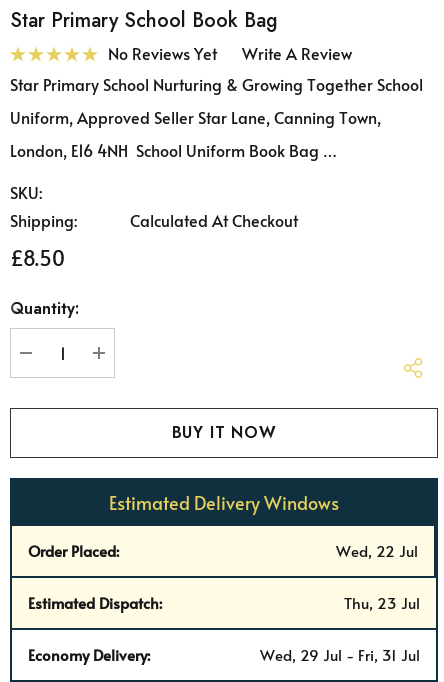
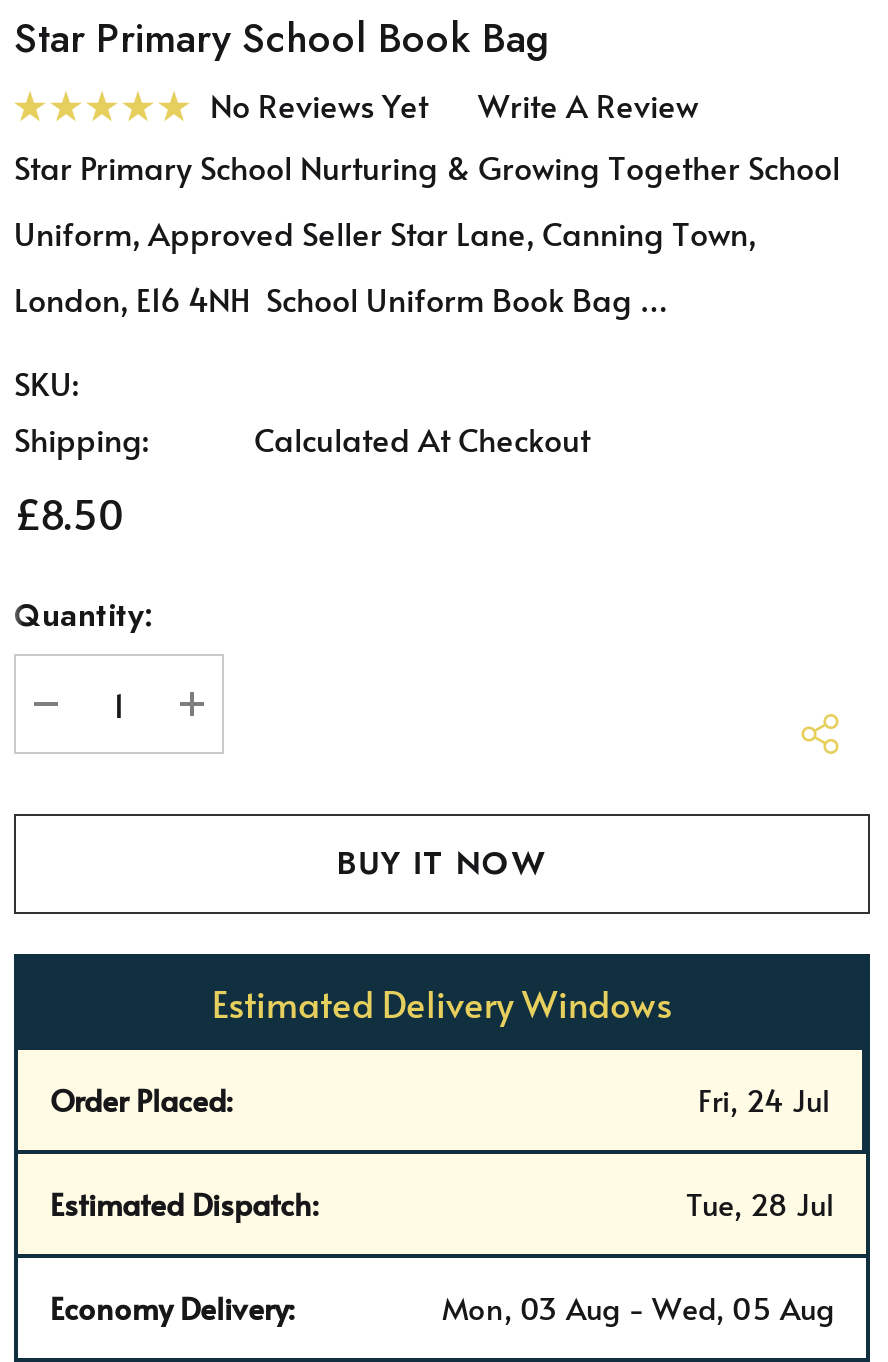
[336,540,418,561] Wed, 22 Jul -> [698,1078,830,1120] Fri, 24 Jul
[344,592,420,613] Thu, 23 Jul -> [686,1182,834,1224] Tue, 28 Jul
[260,644,420,665] Wed, 29 Jul - Fri, 31 Jul -> [442,1286,834,1328] Mon, 03 Aug - Wed, 05 Aug

